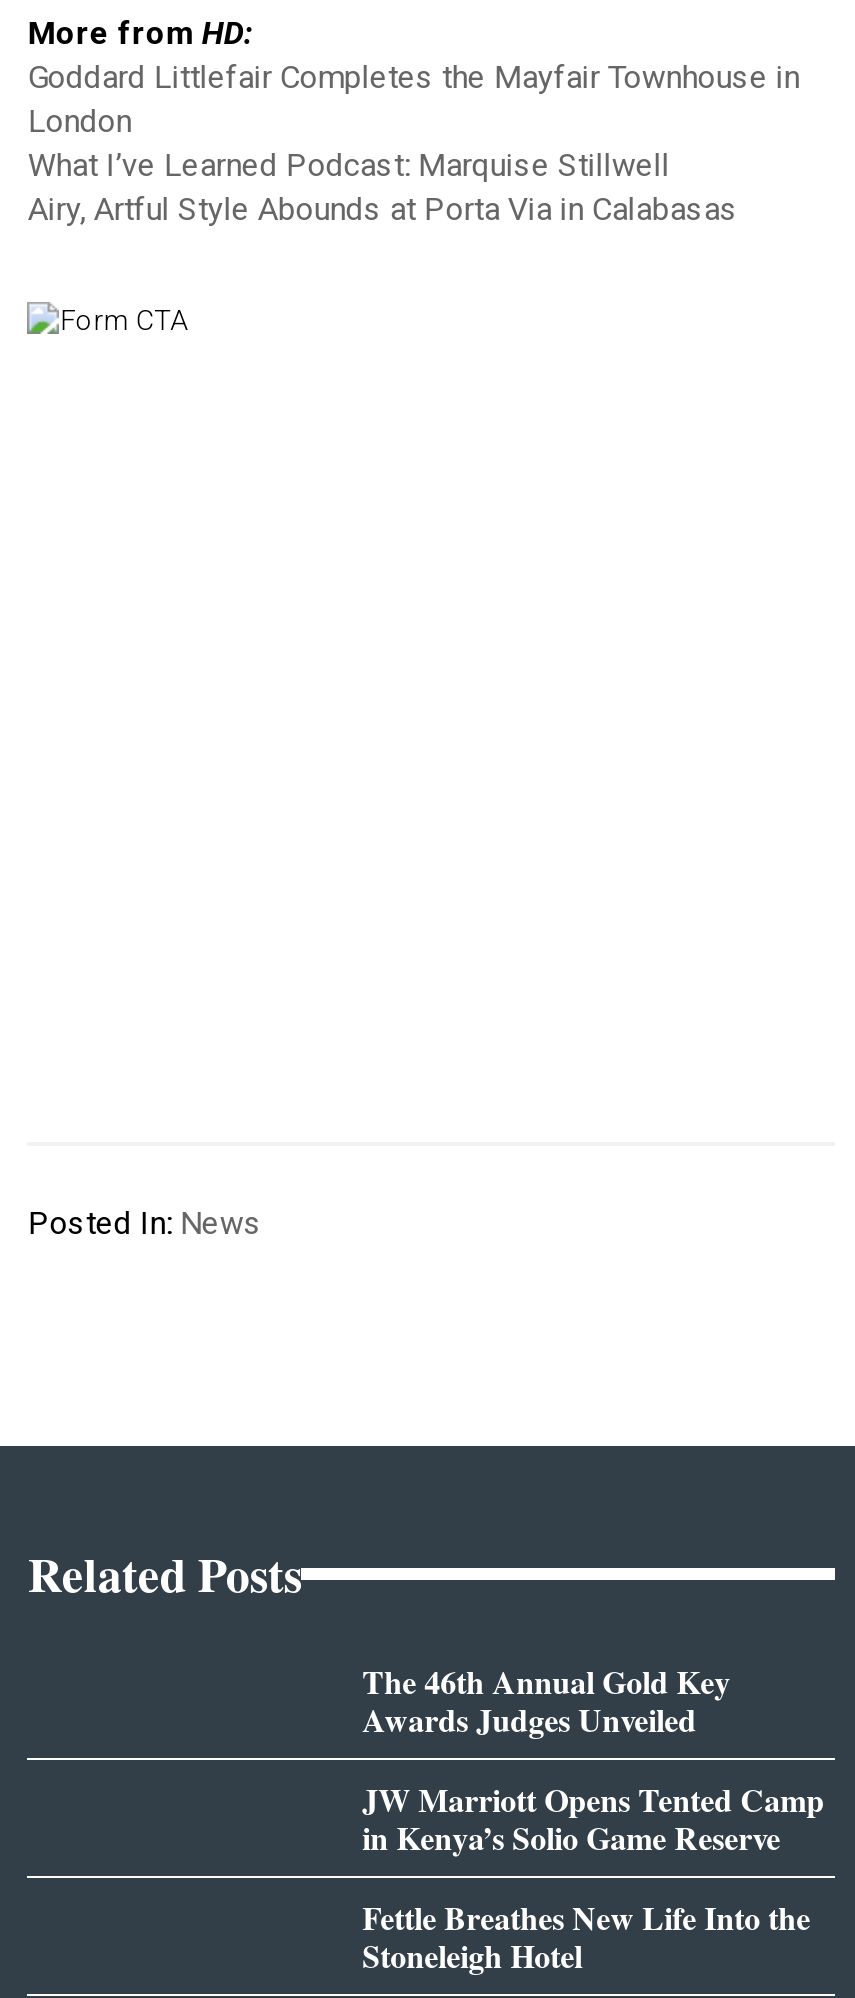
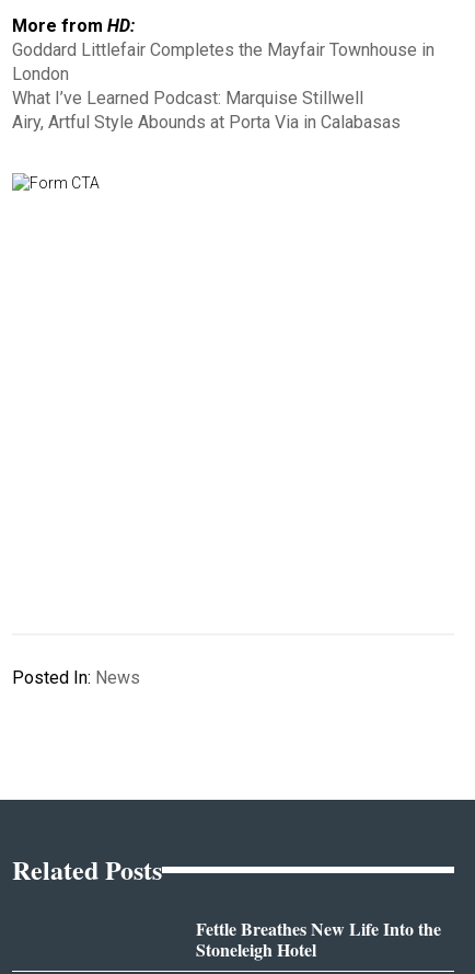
[362,1658,824,1860] The 46th Annual Gold Key | Awards Judges Unveiled | JW Marriott Opens Tented Camp | in Kenya’s Solio Game Reserve -> none

